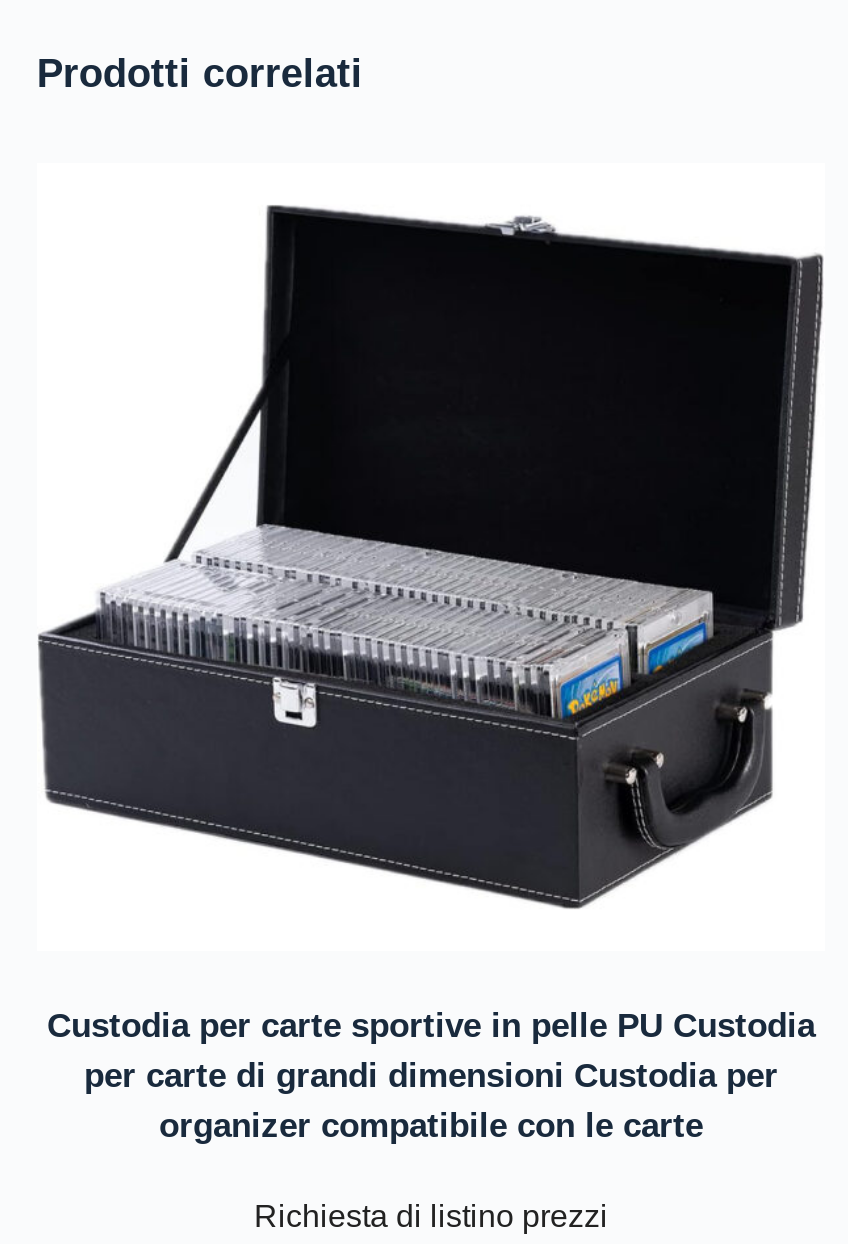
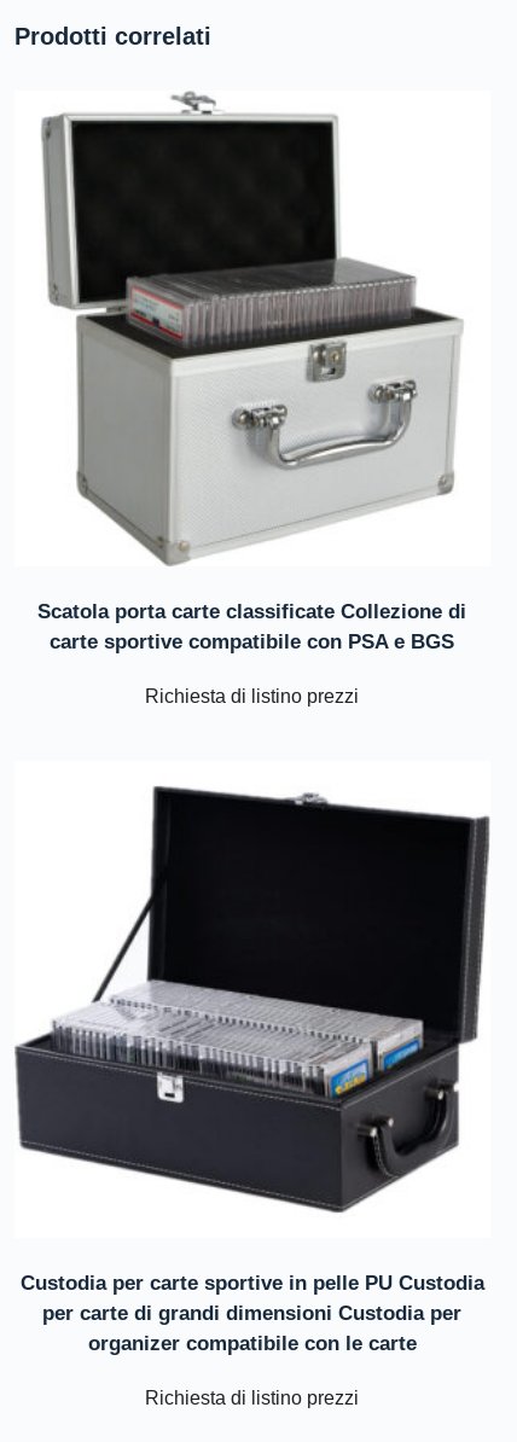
none -> [38,91,467,707] [image] | Scatola porta carte classificate Collezione di | carte sportive compatibile con PSA e BGS | Richiesta di listino prezzi

